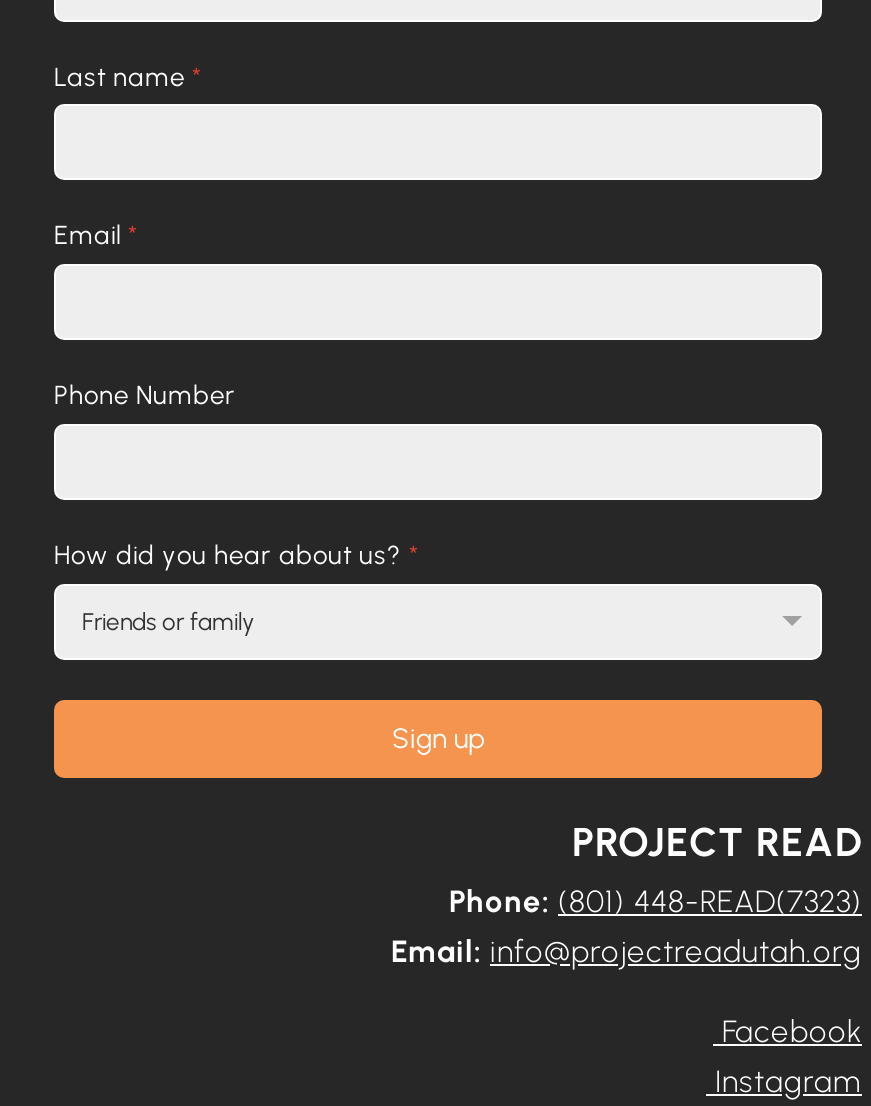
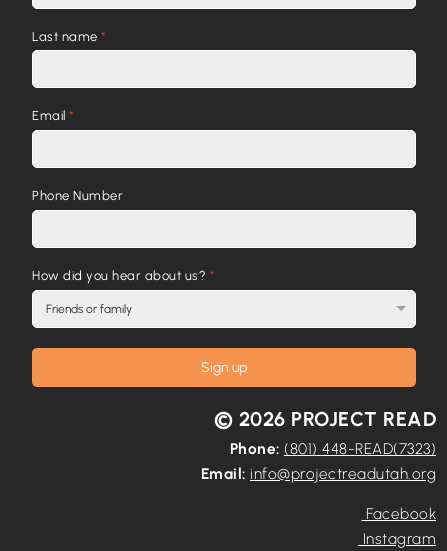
[572,818,862,866] PROJECT READ -> [213,407,436,431] © 2026 PROJECT READ

